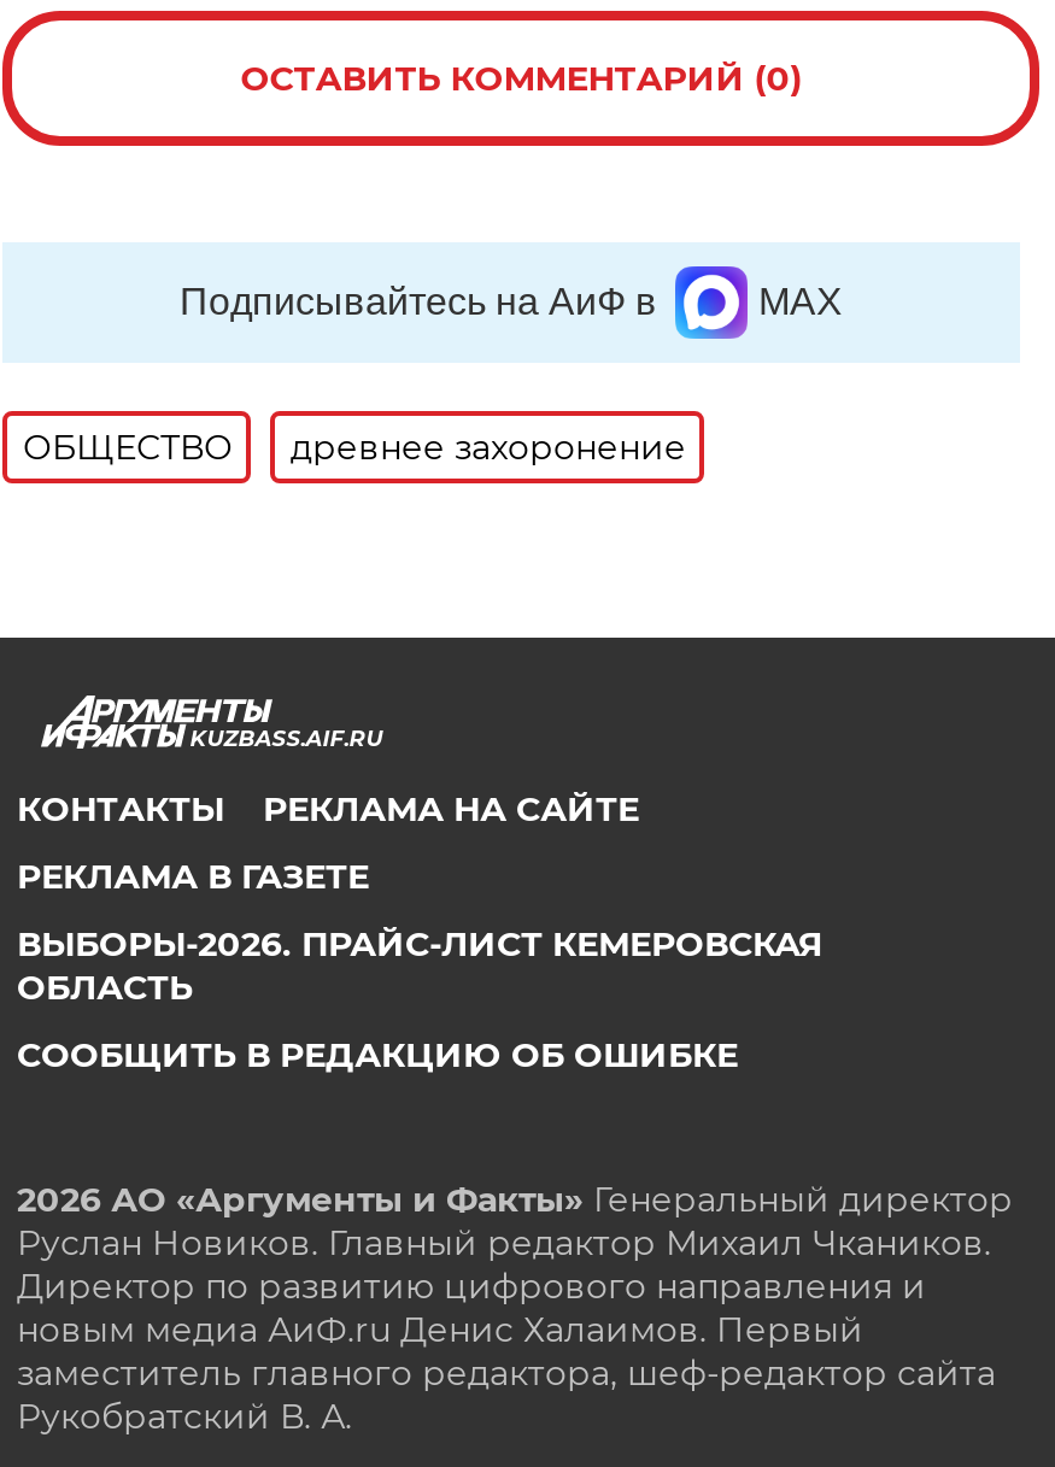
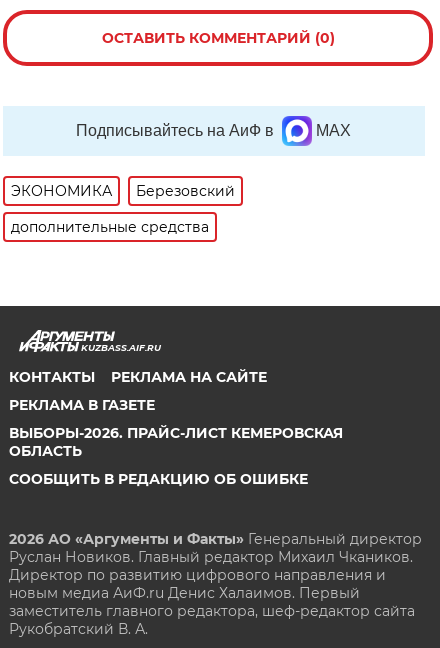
[23,426,686,469] ОБЩЕСТВО | древнее захоронение -> [11,182,235,236] ЭКОНОМИКА | Березовский | дополнительные средства

